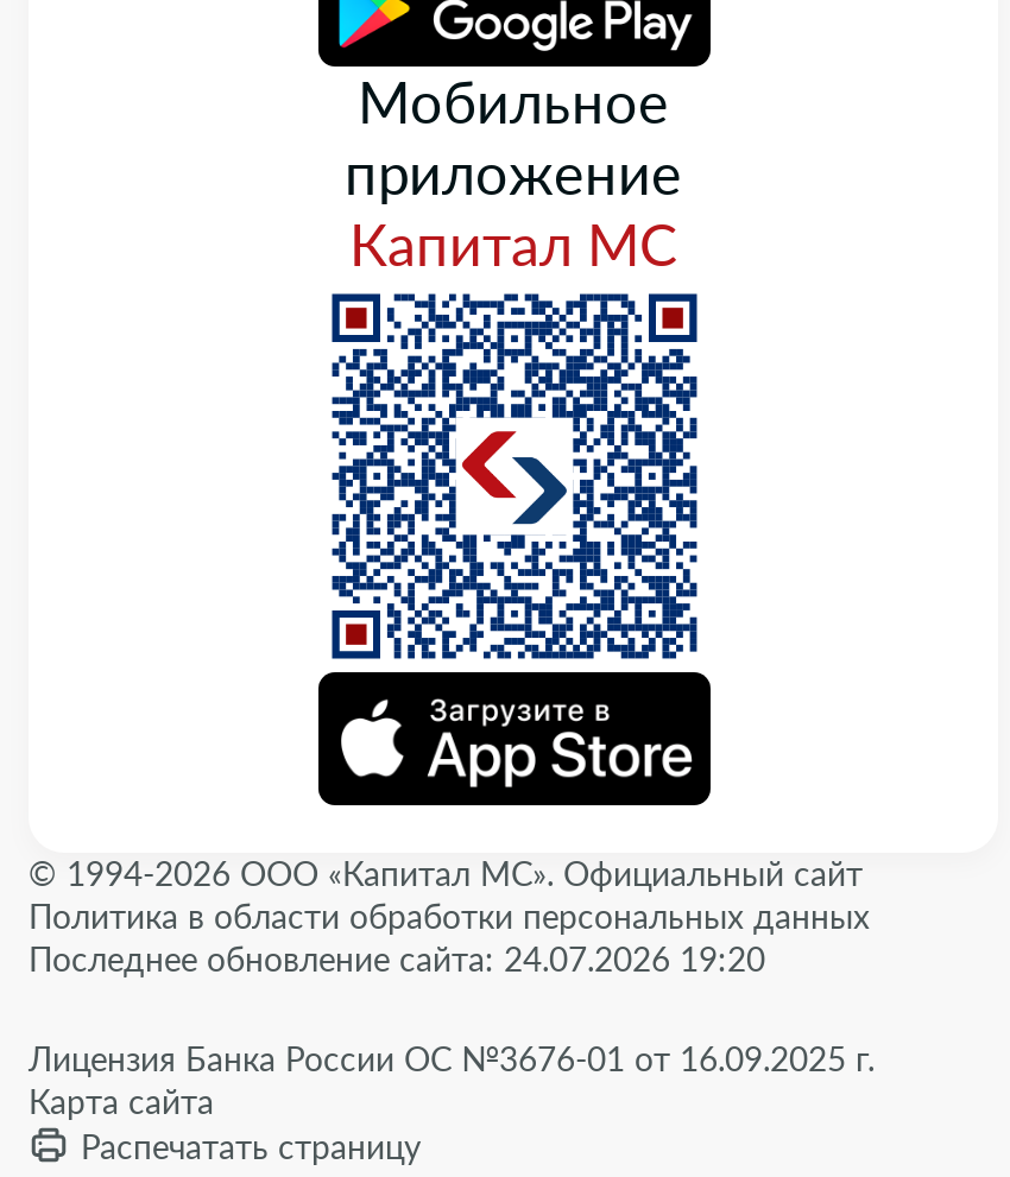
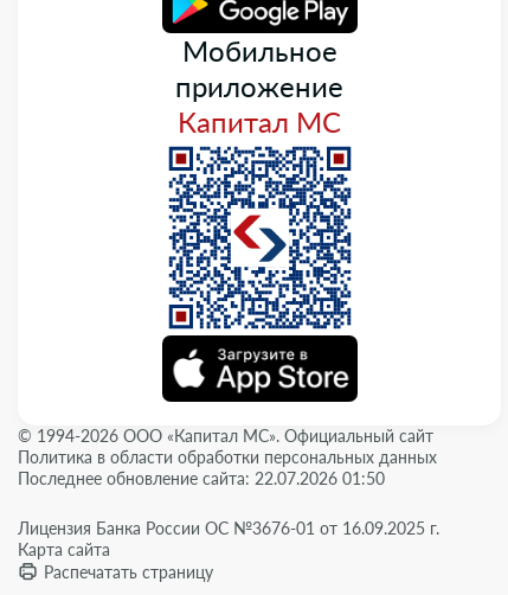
[29,938,765,978] Последнее обновление сайта: 24.07.2026 19:20 -> [18,468,385,488] Последнее обновление сайта: 22.07.2026 01:50

